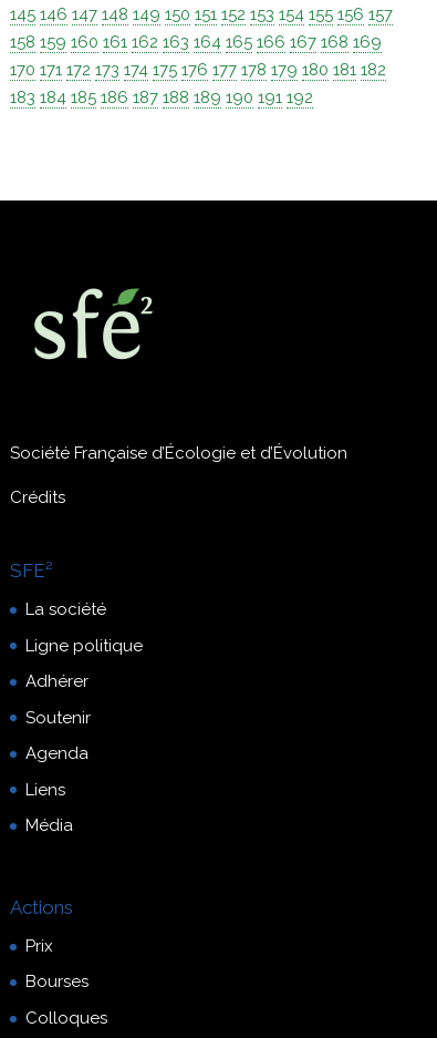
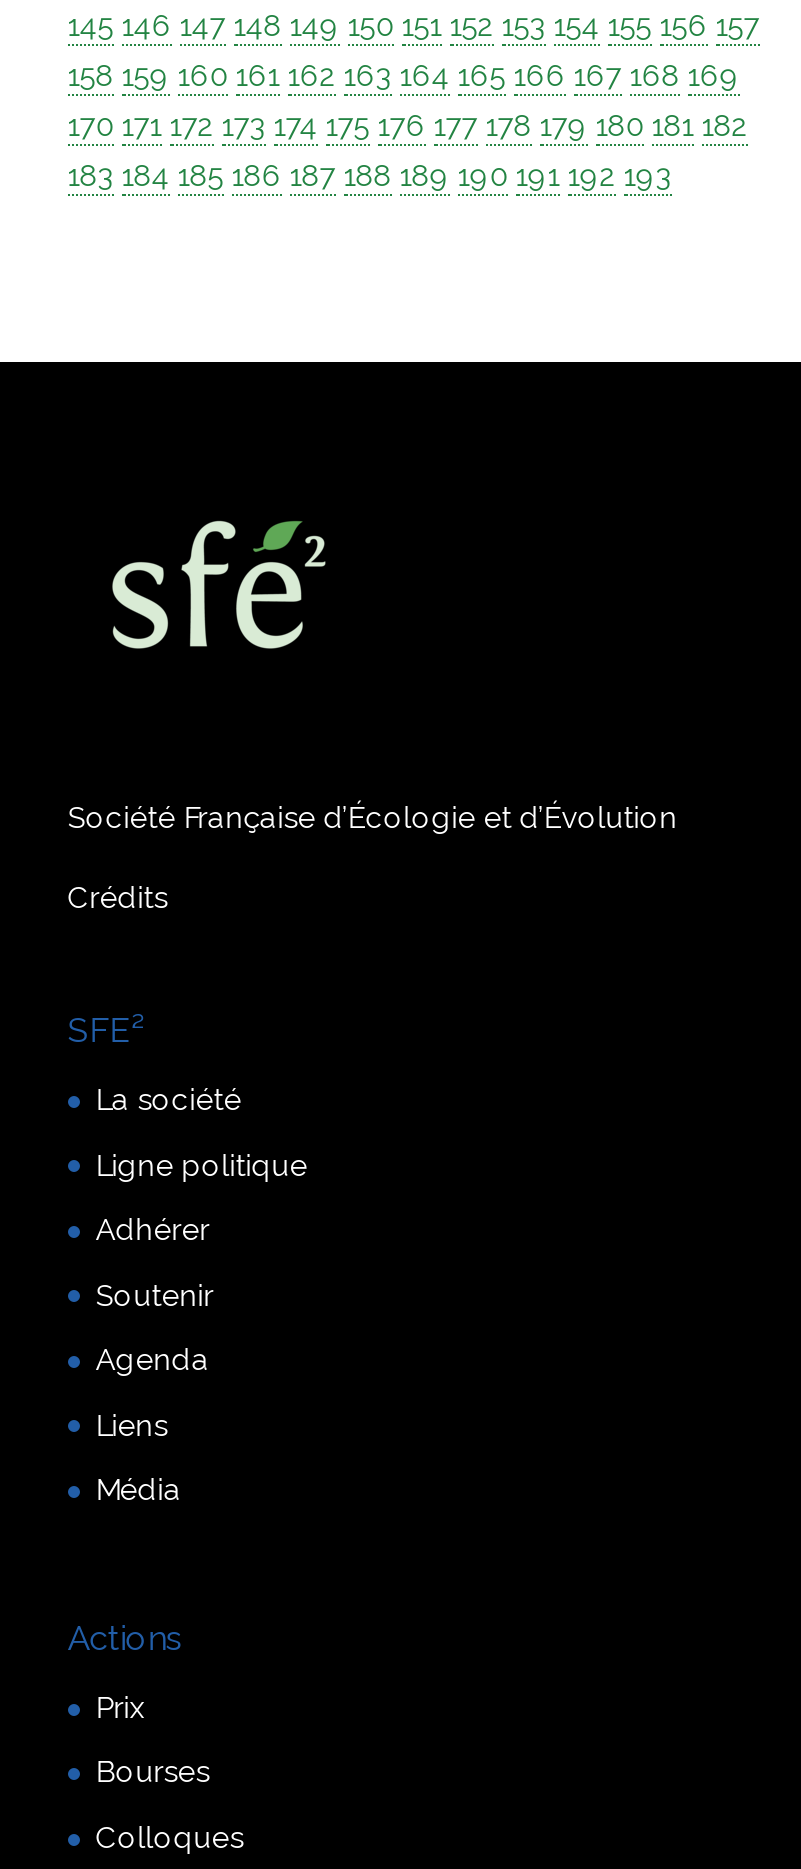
[10,88,313,107] 183 184 185 186 187 188 189 190 191 192 -> [68,158,672,194] 183 184 185 186 187 188 189 190 191 192 193

